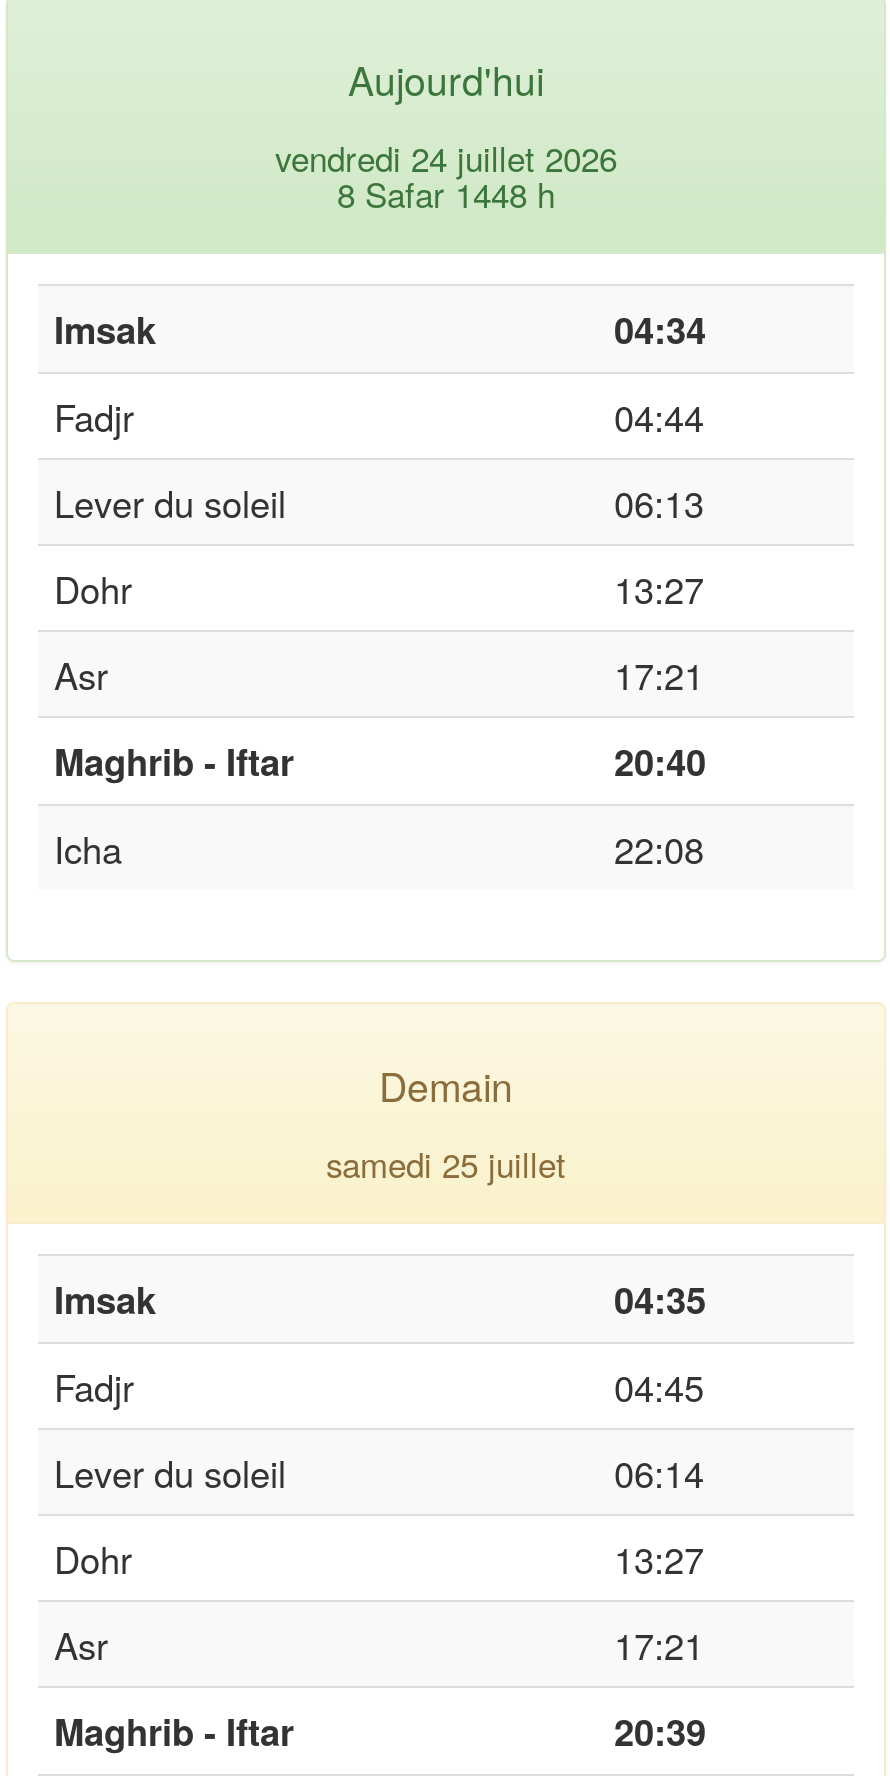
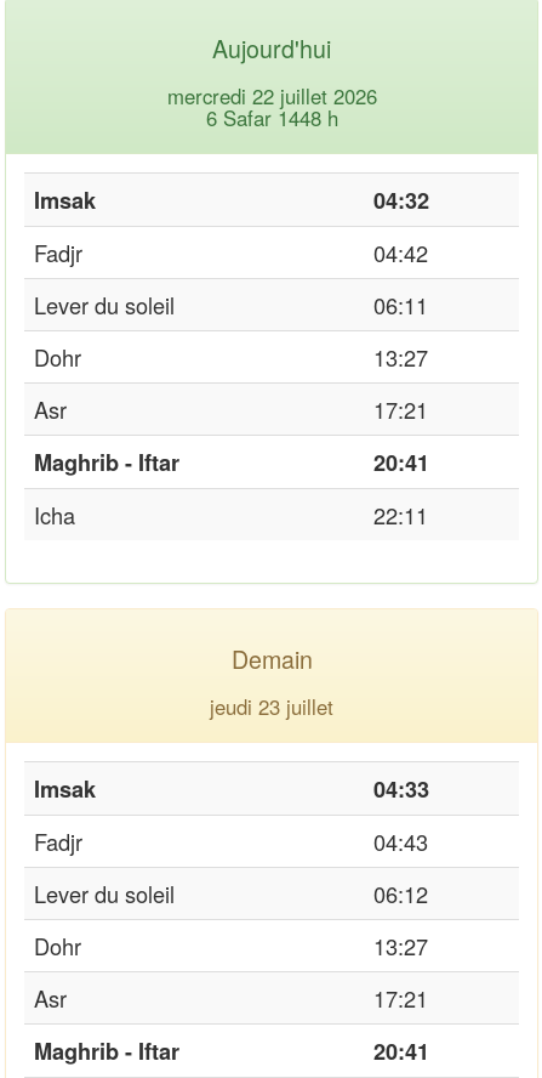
[275,133,617,181] vendredi 24 juillet 2026 -> [167,81,376,110] mercredi 22 juillet 2026
[337,169,555,217] 8 Safar 1448 h -> [206,103,338,132] 6 Safar 1448 h
[614,303,706,355] 04:34 -> [373,184,429,216] 04:32
[614,389,704,441] 04:44 -> [373,236,428,268] 04:42
[614,475,704,527] 06:13 -> [373,288,428,320] 06:11
[614,735,706,787] 20:40 -> [373,446,429,478] 20:41
[614,821,704,873] 22:08 -> [373,498,428,530] 22:11
[326,1139,566,1187] samedi 25 juillet -> [210,691,333,721] jeudi 23 juillet
[614,1273,706,1325] 04:35 -> [373,773,429,804] 04:33
[614,1359,704,1411] 04:45 -> [373,825,428,857] 04:43
[614,1445,704,1497] 06:14 -> [373,877,428,909] 06:12
[614,1705,706,1757] 20:39 -> [373,1035,429,1067] 20:41

